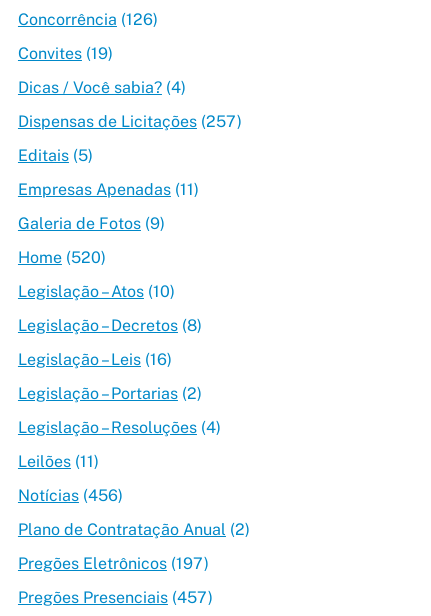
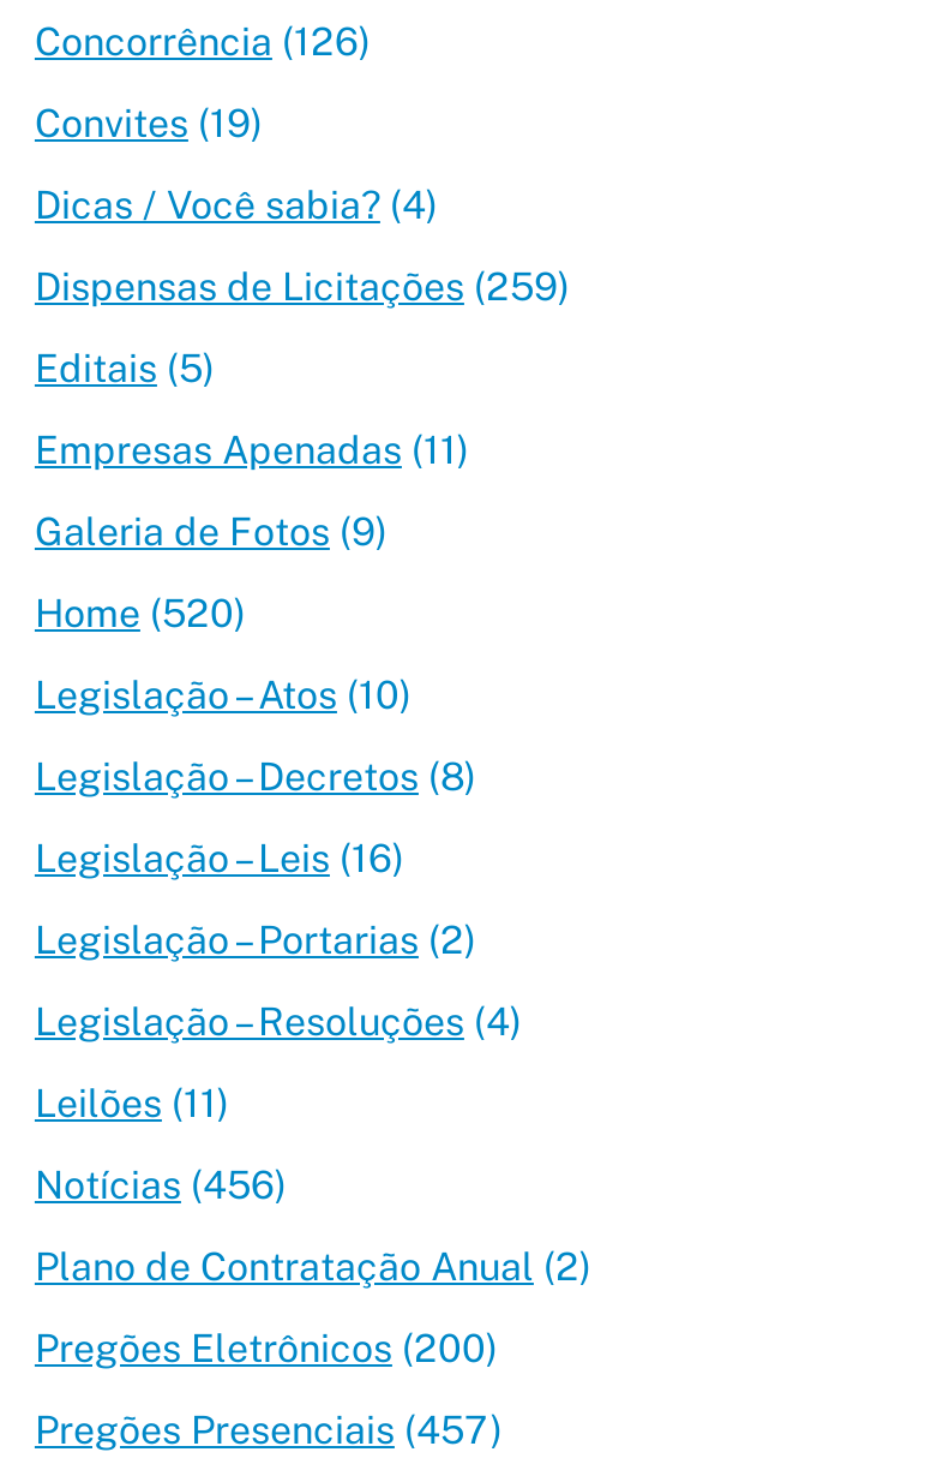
[18,112,242,131] Dispensas de Licitações (257) -> [35,263,570,309] Dispensas de Licitações (259)
[18,554,209,573] Pregões Eletrônicos (197) -> [35,1325,498,1371] Pregões Eletrônicos (200)

